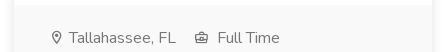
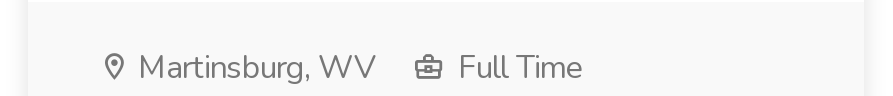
[65,27,176,49] Tallahassee, FL -> [130,46,376,90] Martinsburg, WV

